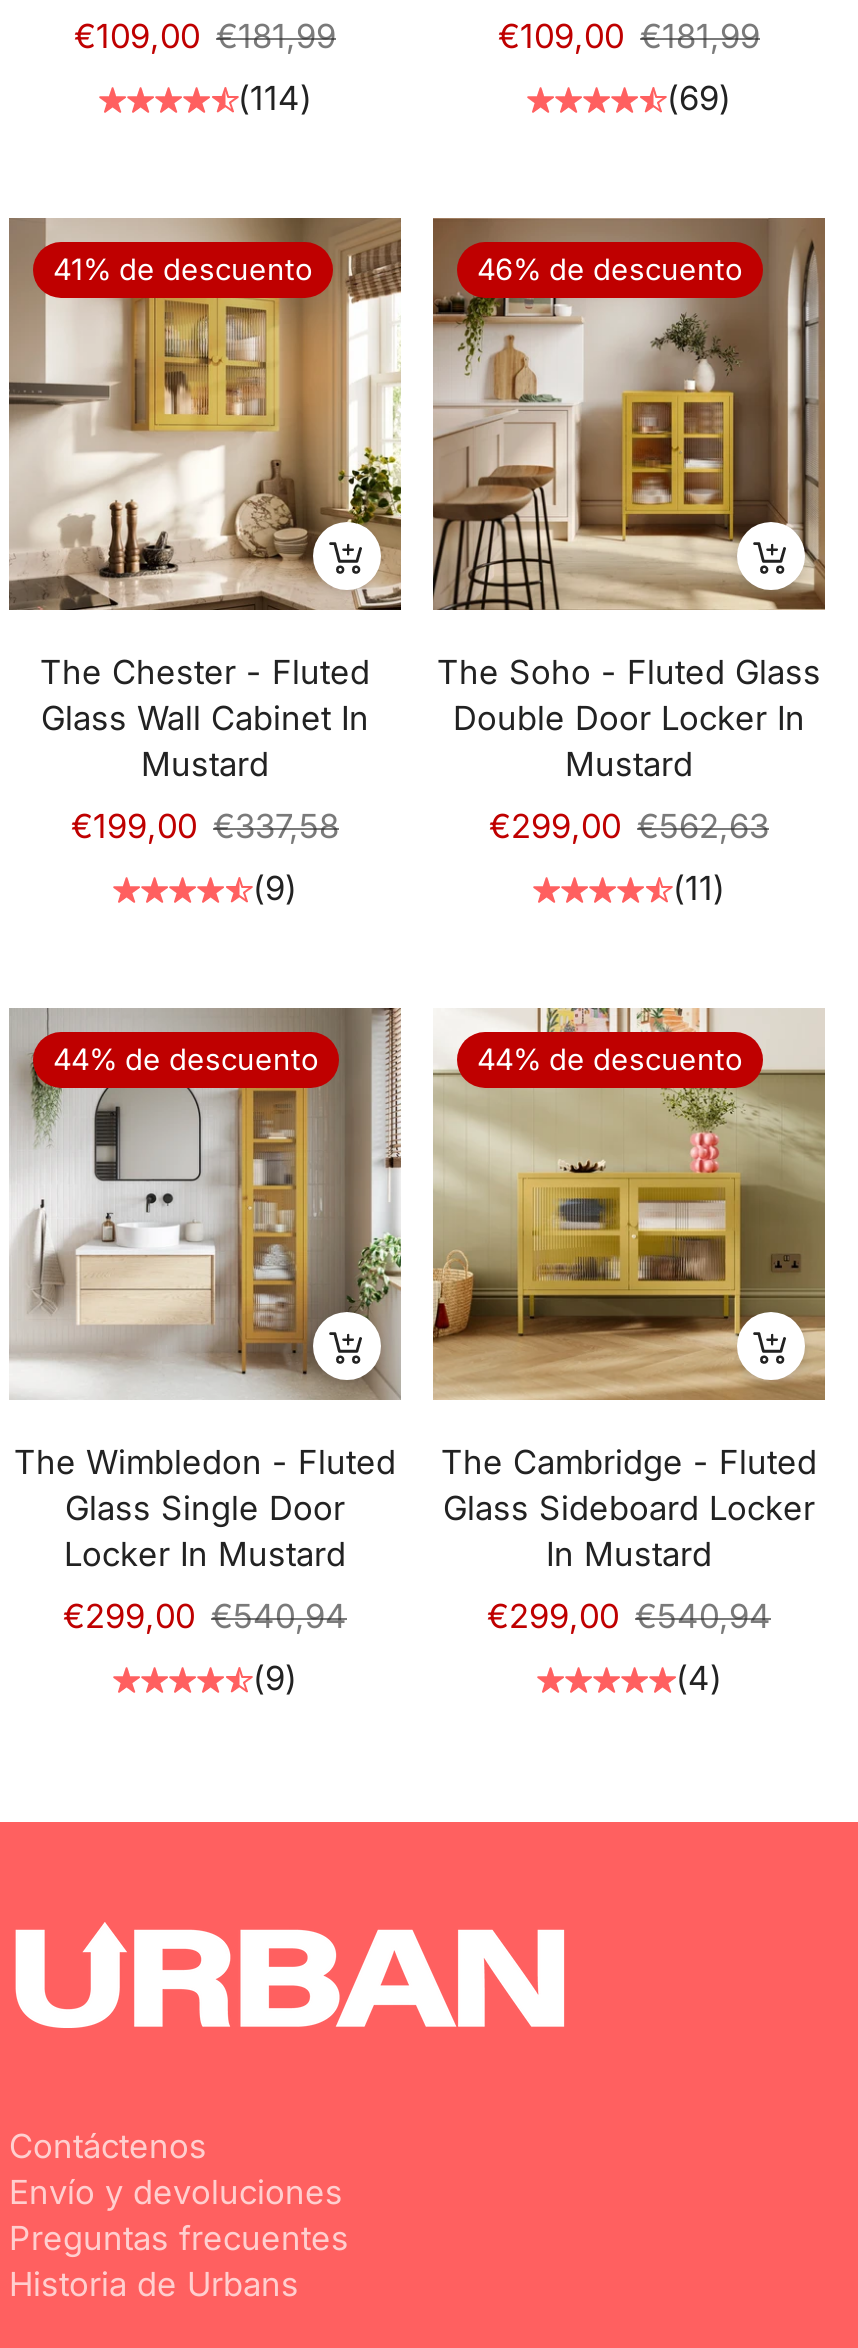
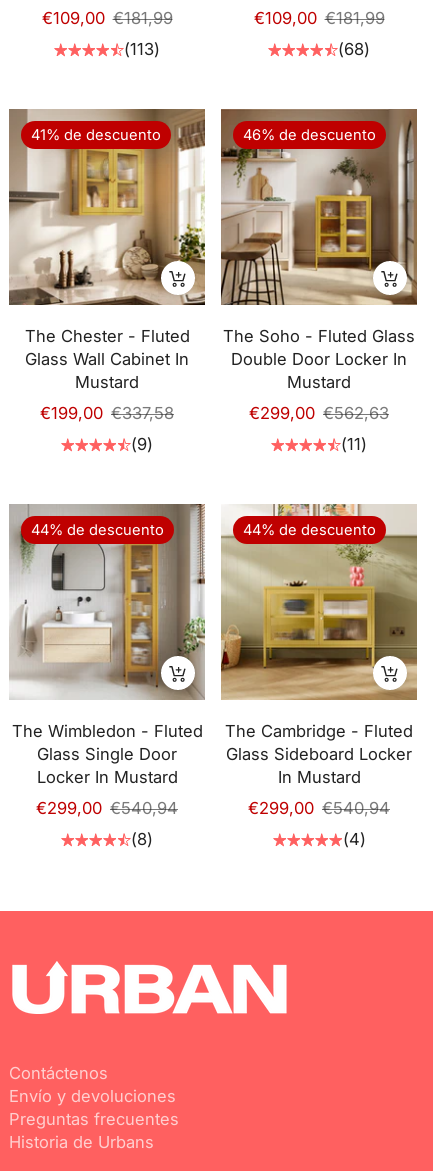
[238,78,312,118] (114) -> [124,39,160,59] (113)
[667,78,731,118] (69) -> [338,39,370,59] (68)
[253,1658,297,1698] (9) -> [131,829,153,849] (8)

